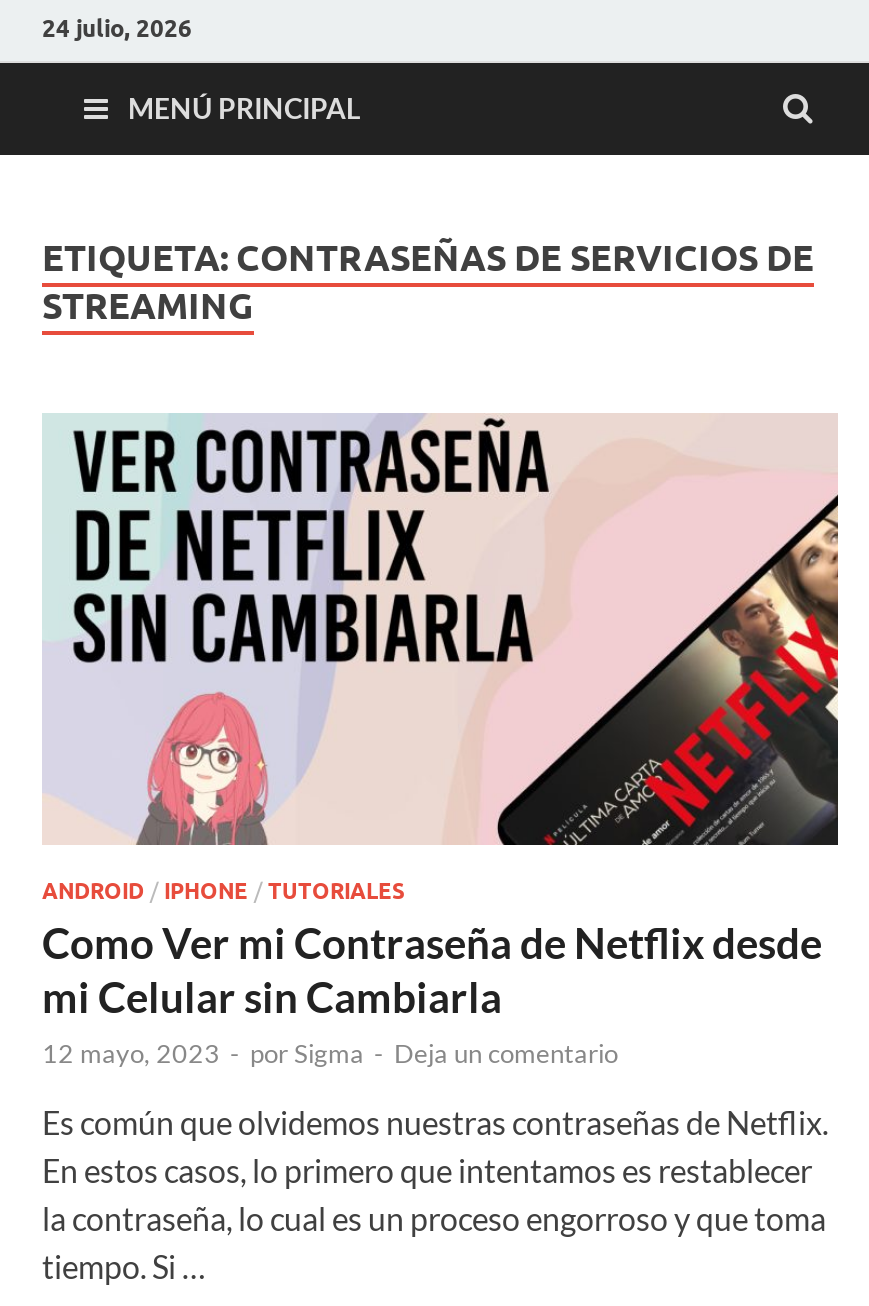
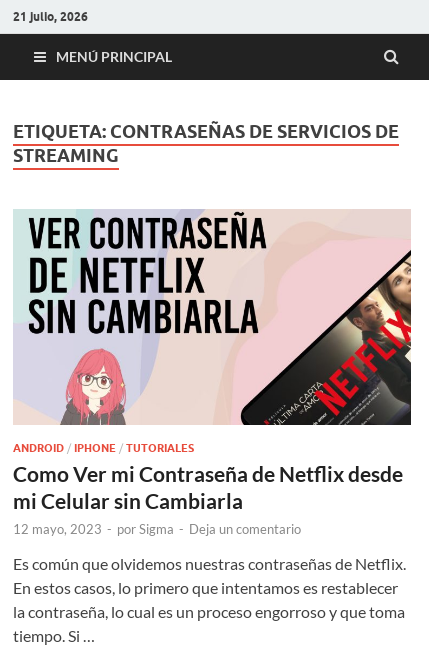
[42,12,192,42] 24 julio, 2026 -> [13,8,88,23] 21 julio, 2026

